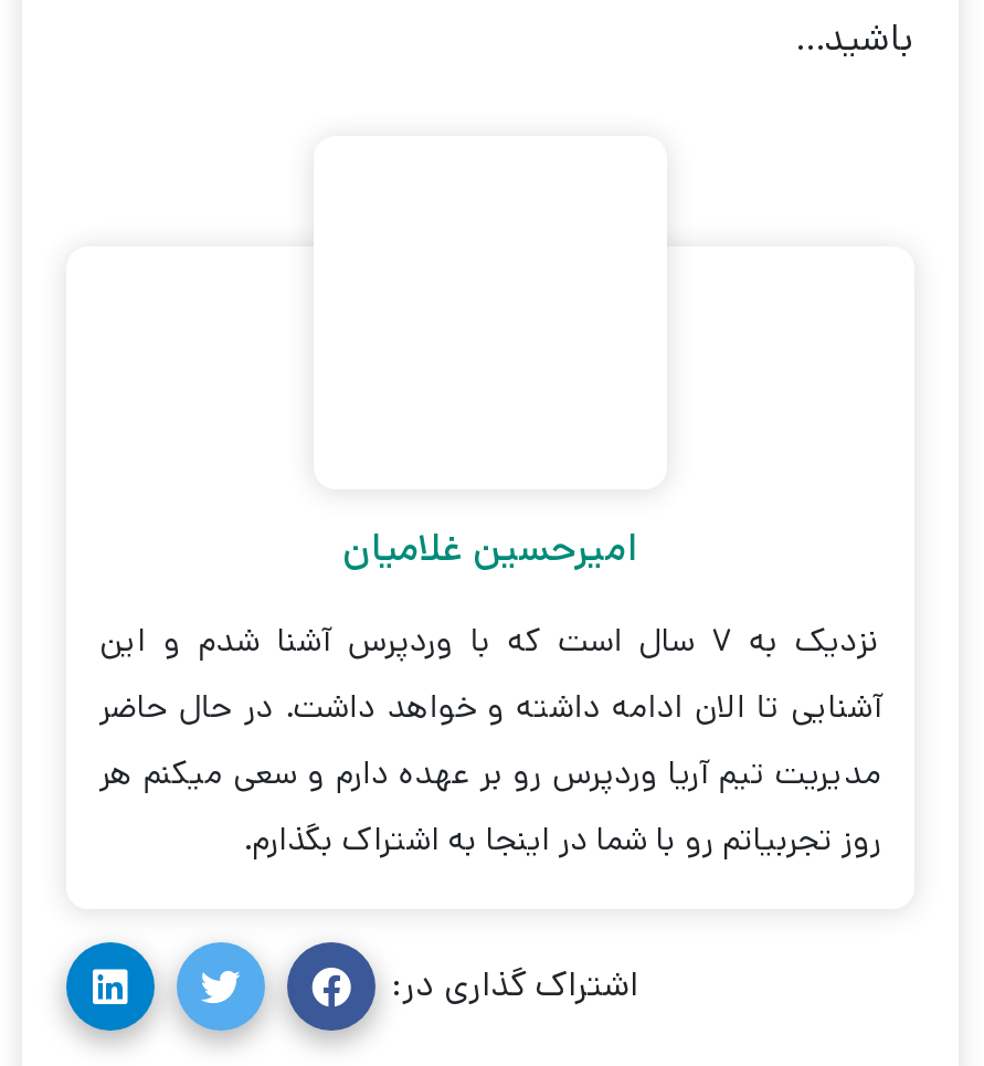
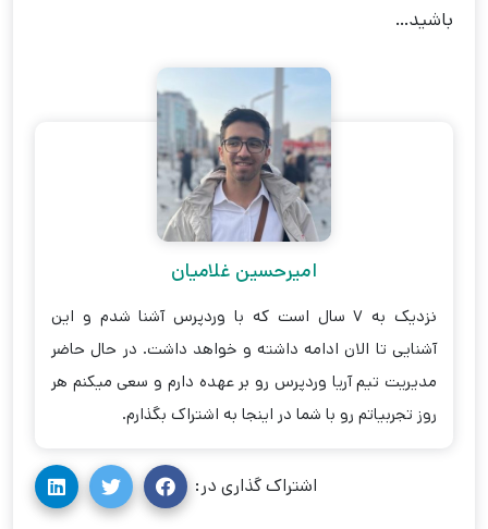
none -> [156,66,332,243] [image]

